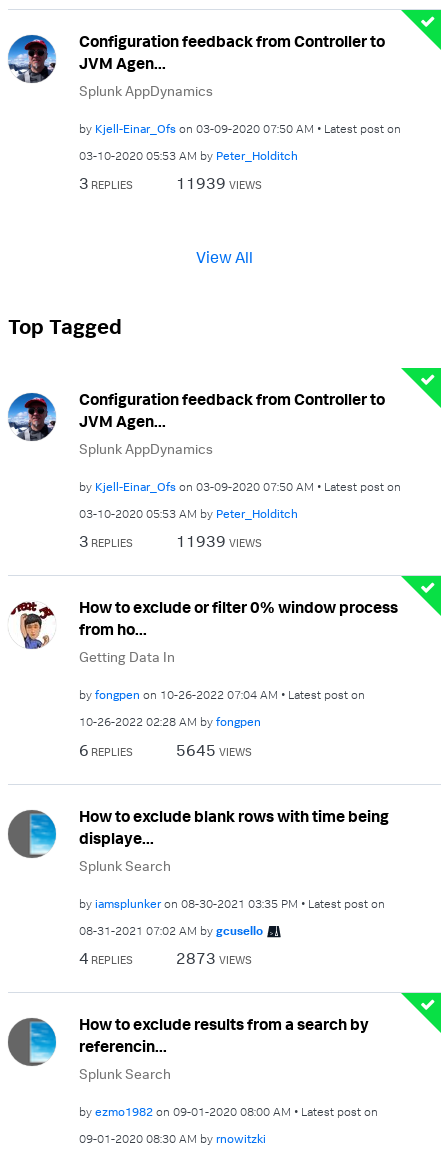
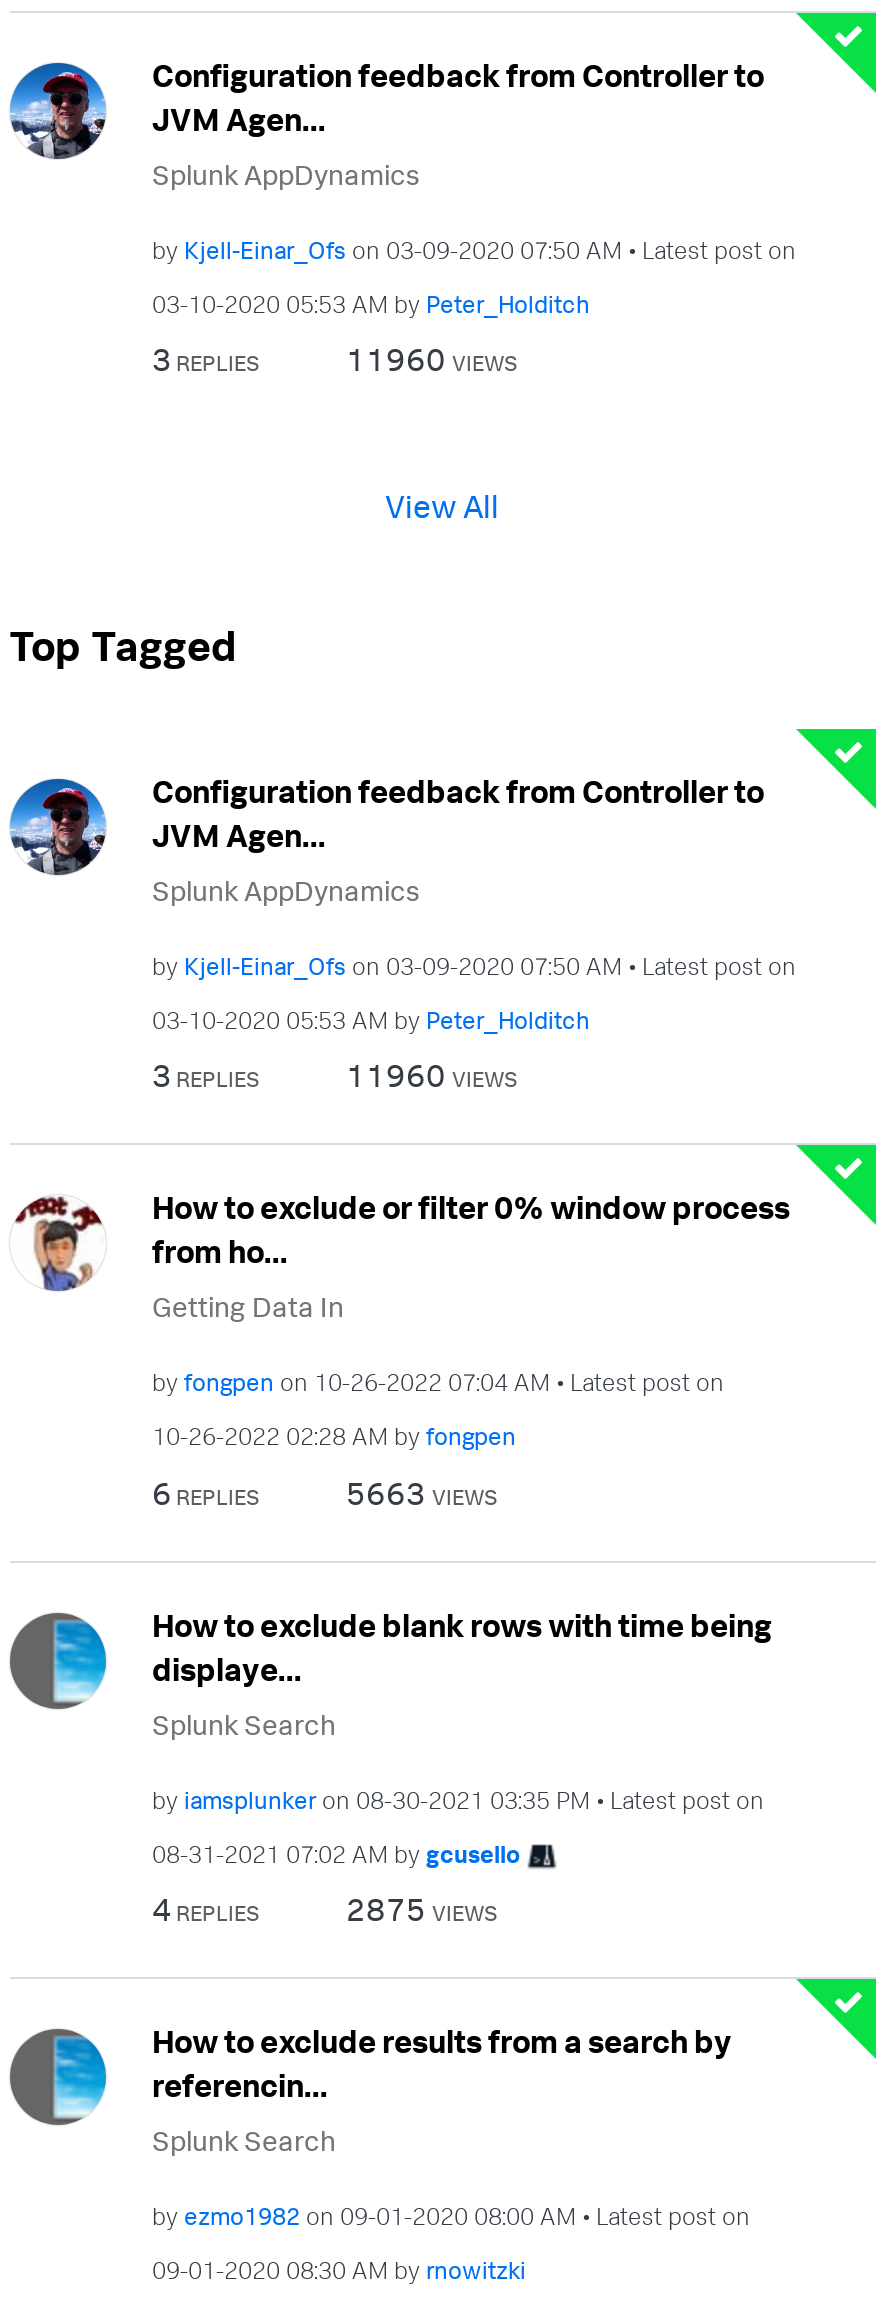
[176,173,262,193] 11939 VIEWS -> [346,339,518,379] 11960 VIEWS
[176,531,262,551] 11939 VIEWS -> [346,1055,518,1095] 11960 VIEWS
[176,739,252,759] 5645 VIEWS -> [346,1472,498,1512] 5663 VIEWS
[176,948,252,968] 2873 VIEWS -> [346,1889,498,1929] 2875 VIEWS

